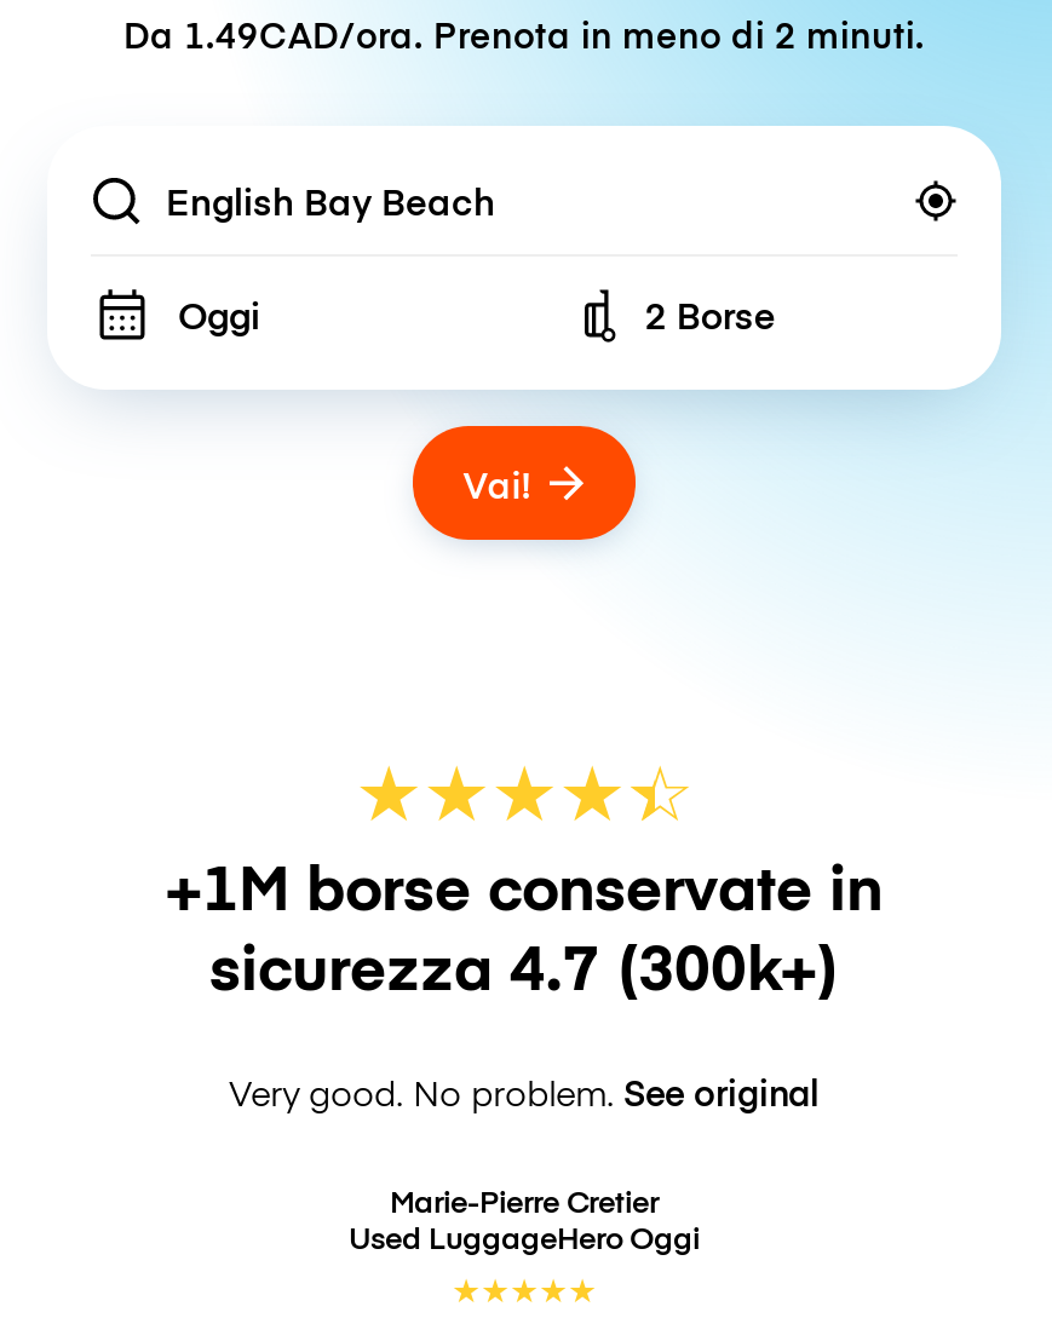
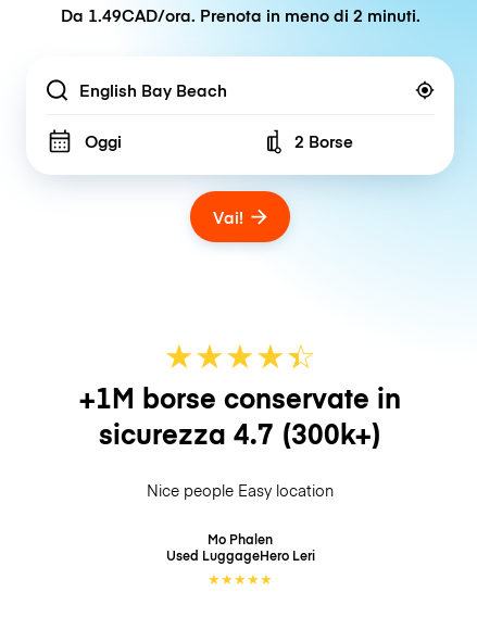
[229,1067,820,1116] Very good. No problem. See original -> [147,479,334,501] Nice people Easy location
[349,1178,700,1256] Marie-Pierre Cretier | Used LuggageHeroOggi -> [166,529,315,564] Mo Phalen | Used LuggageHeroLeri

